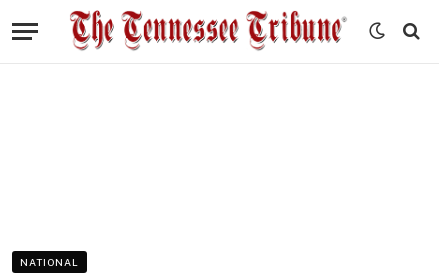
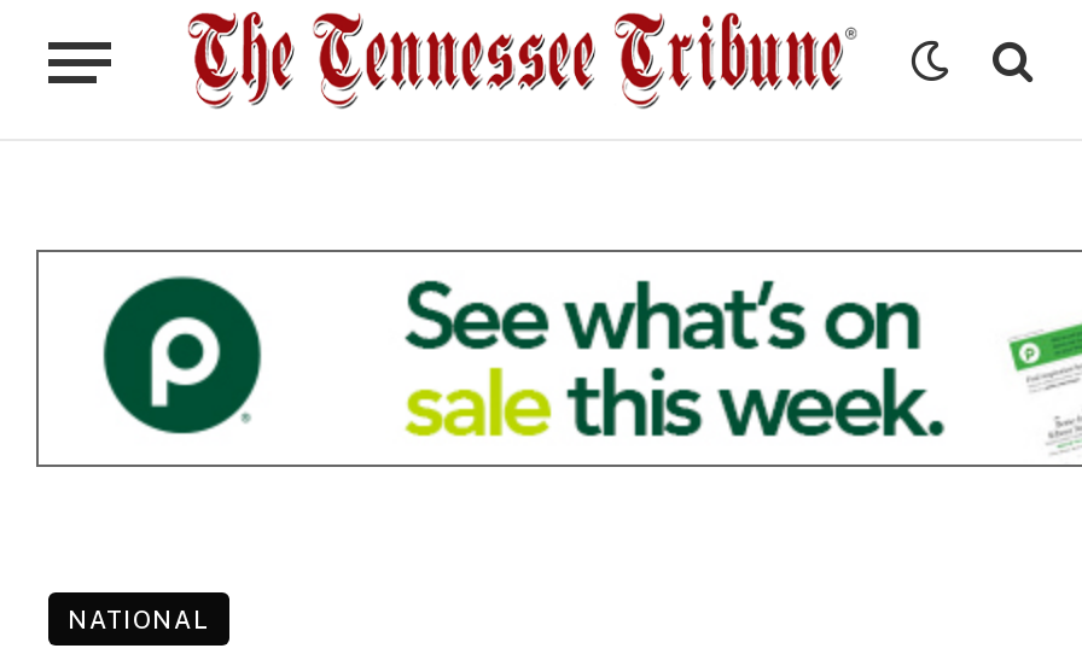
none -> [34,247,1075,469] [image]

